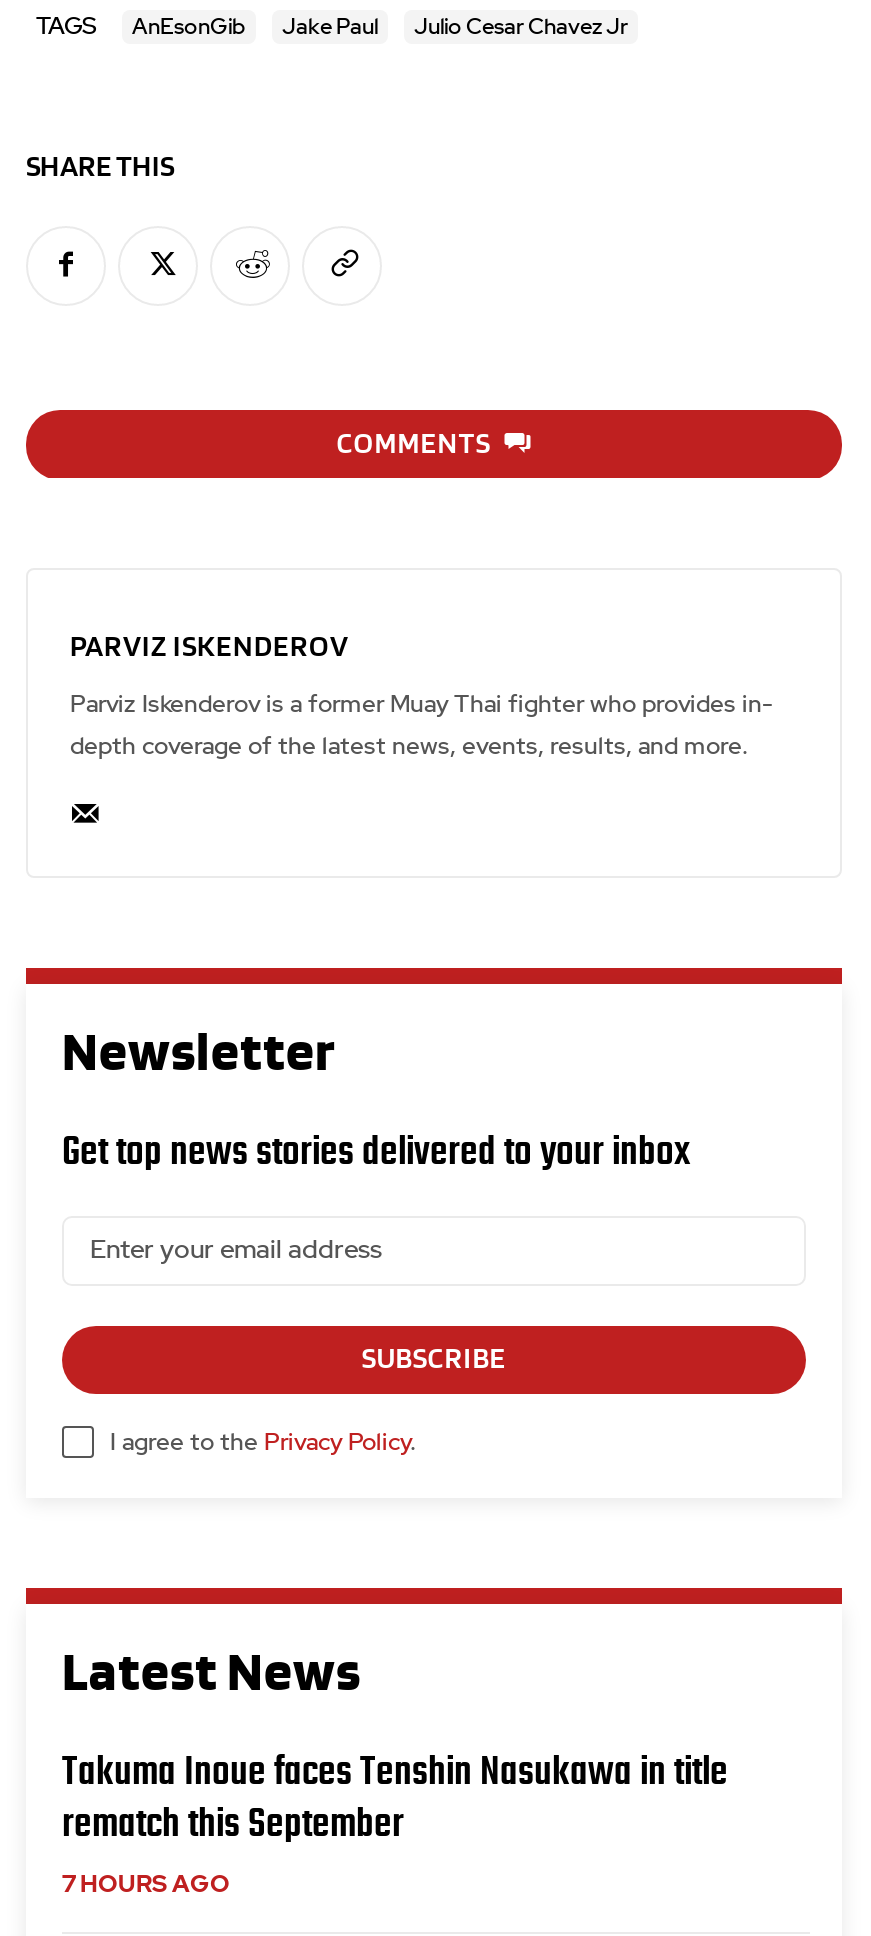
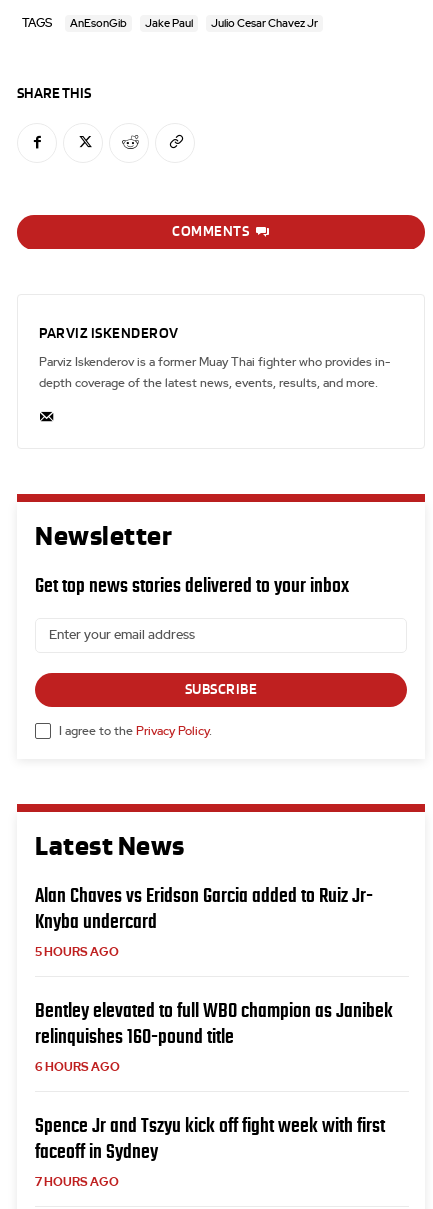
[62,1748,728,1844] Takuma Inoue faces Tenshin Nasukawa in title | rematch this September -> [35,884,393,1162] Alan Chaves vs Eridson Garcia added to Ruiz Jr- | Knyba undercard | 5 HOURS AGO | Bentley elevated to full WBO champion as Janibek | relinquishes 160-pound title | 6 HOURS AGO | Spence Jr and Tszyu kick off fight week with first | faceoff in Sydney

